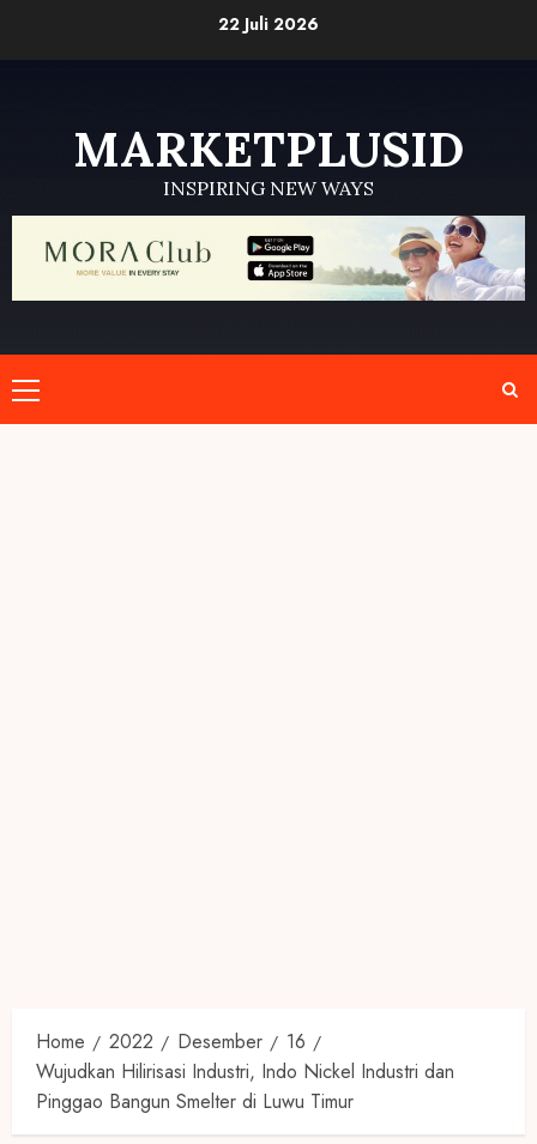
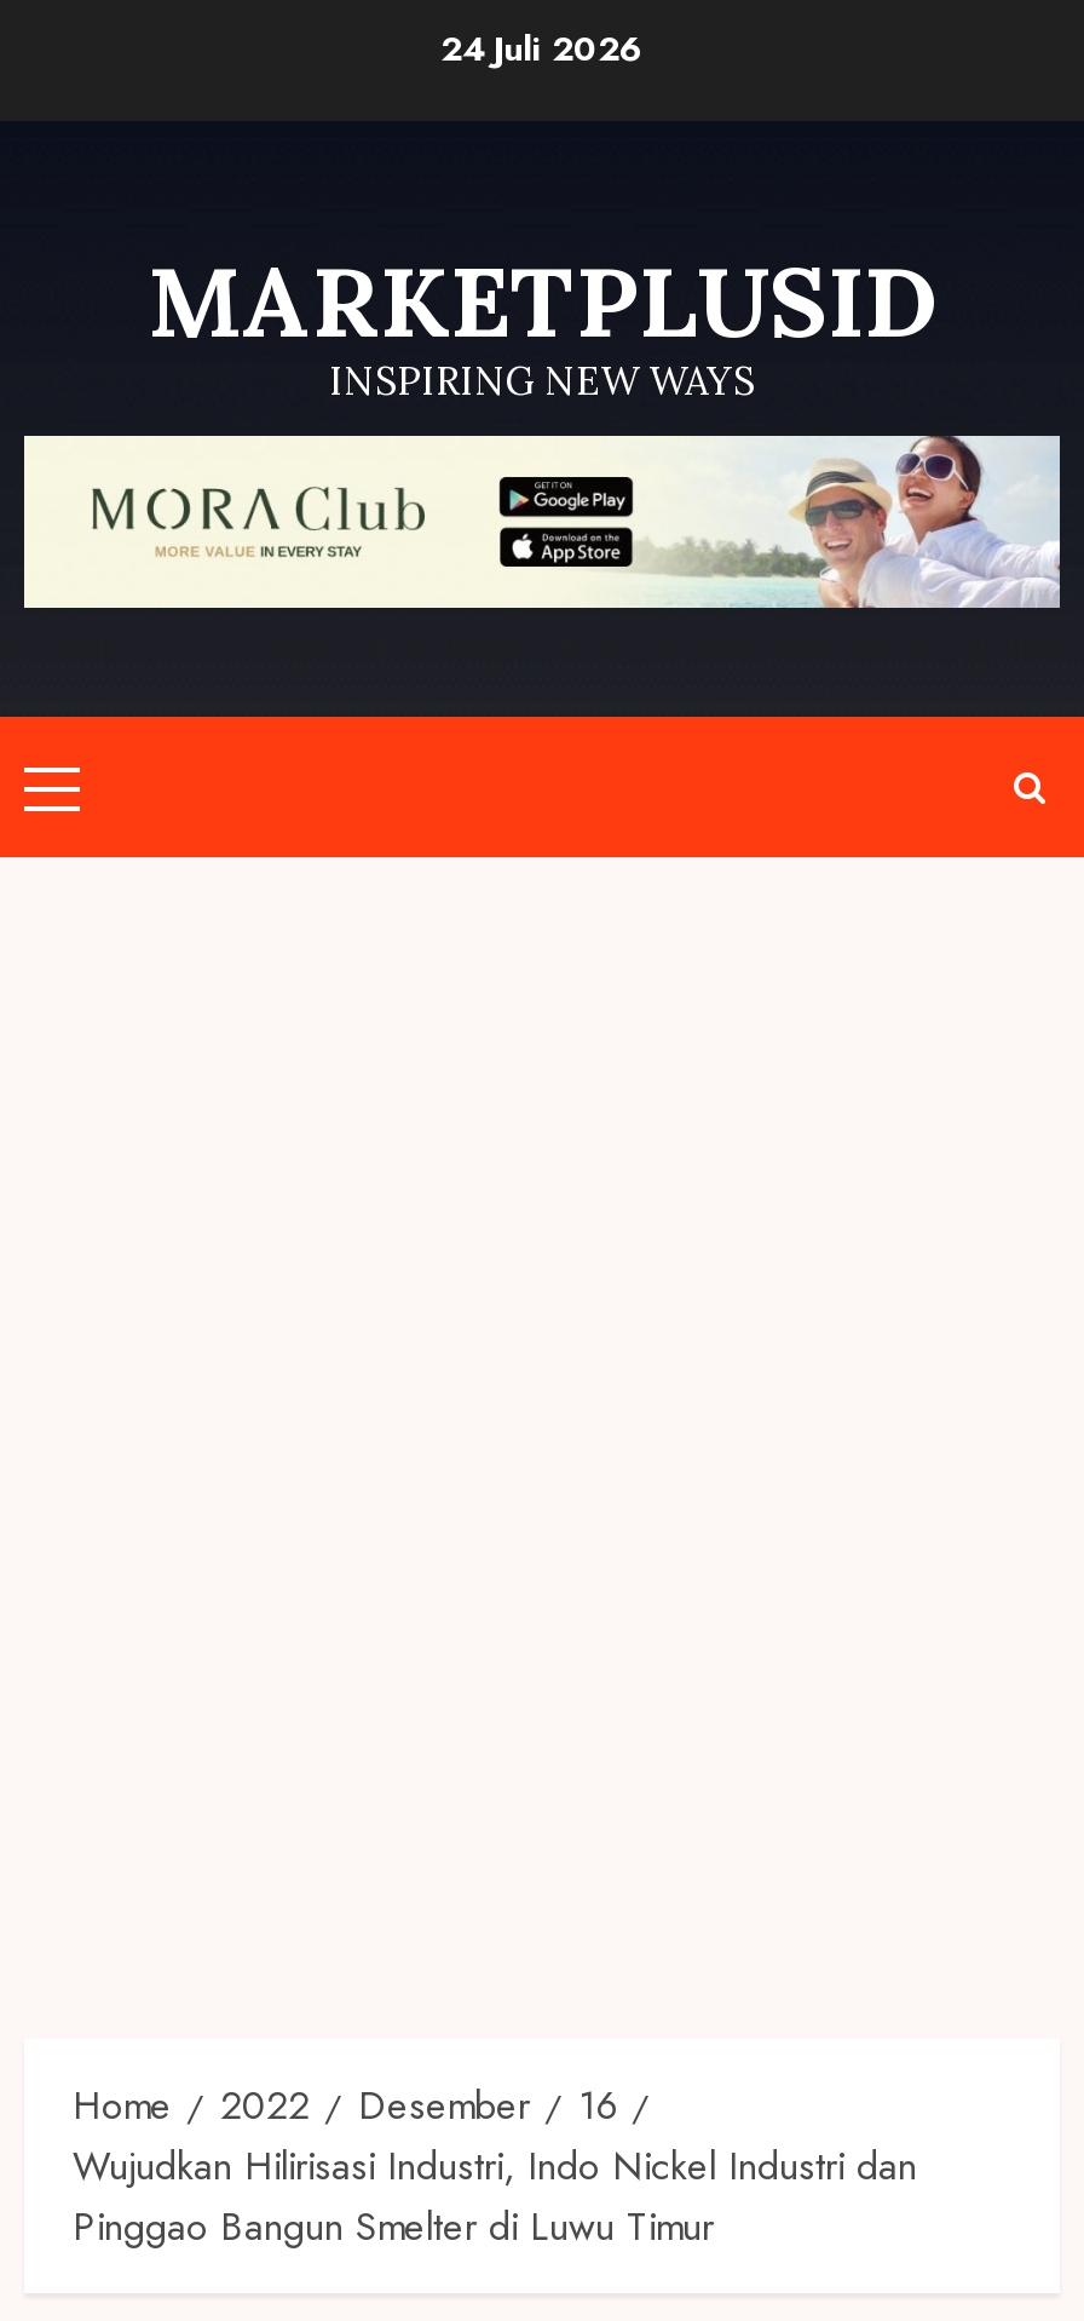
[218,12,319,36] 22 Juli 2026 -> [440,24,644,72] 24 Juli 2026

